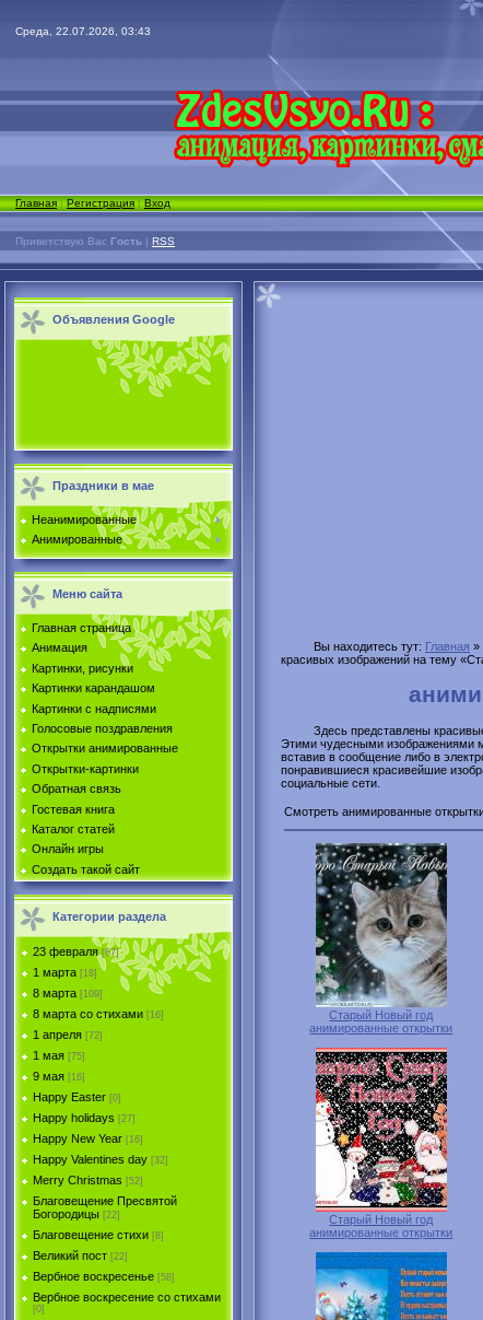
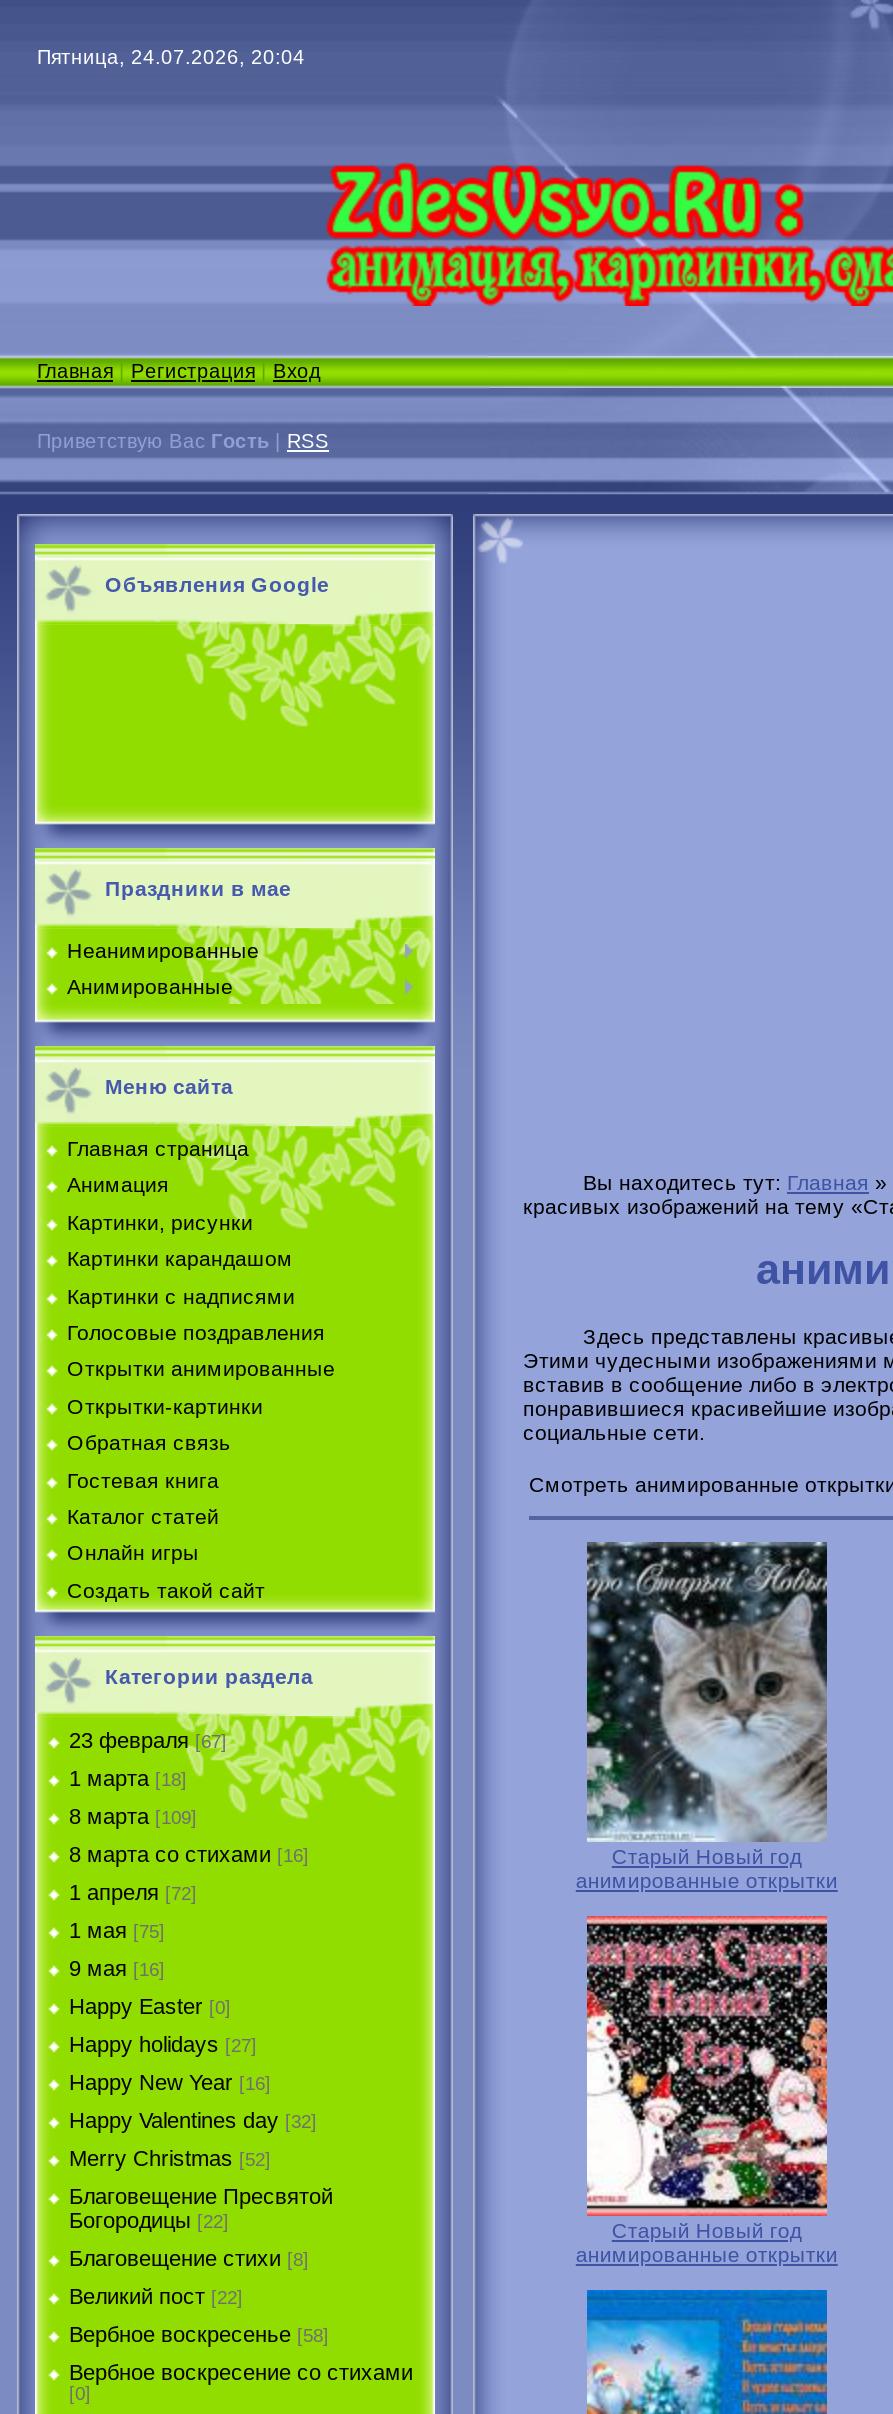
[15,25,151,37] Среда, 22.07.2026, 03:43 -> [37,46,305,68] Пятница, 24.07.2026, 20:04

